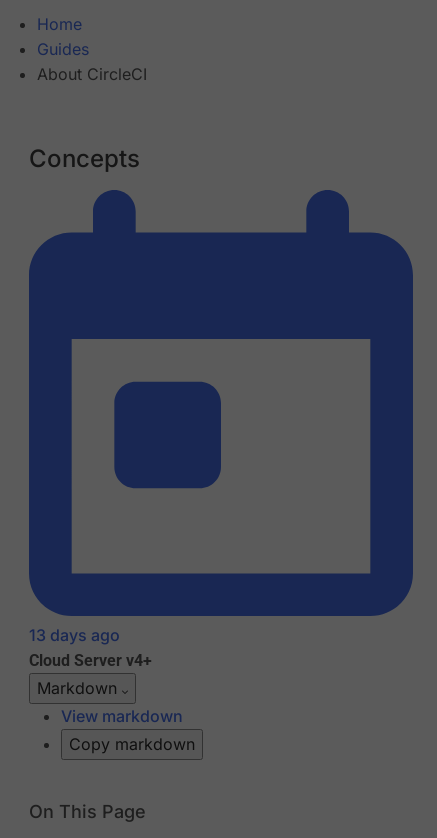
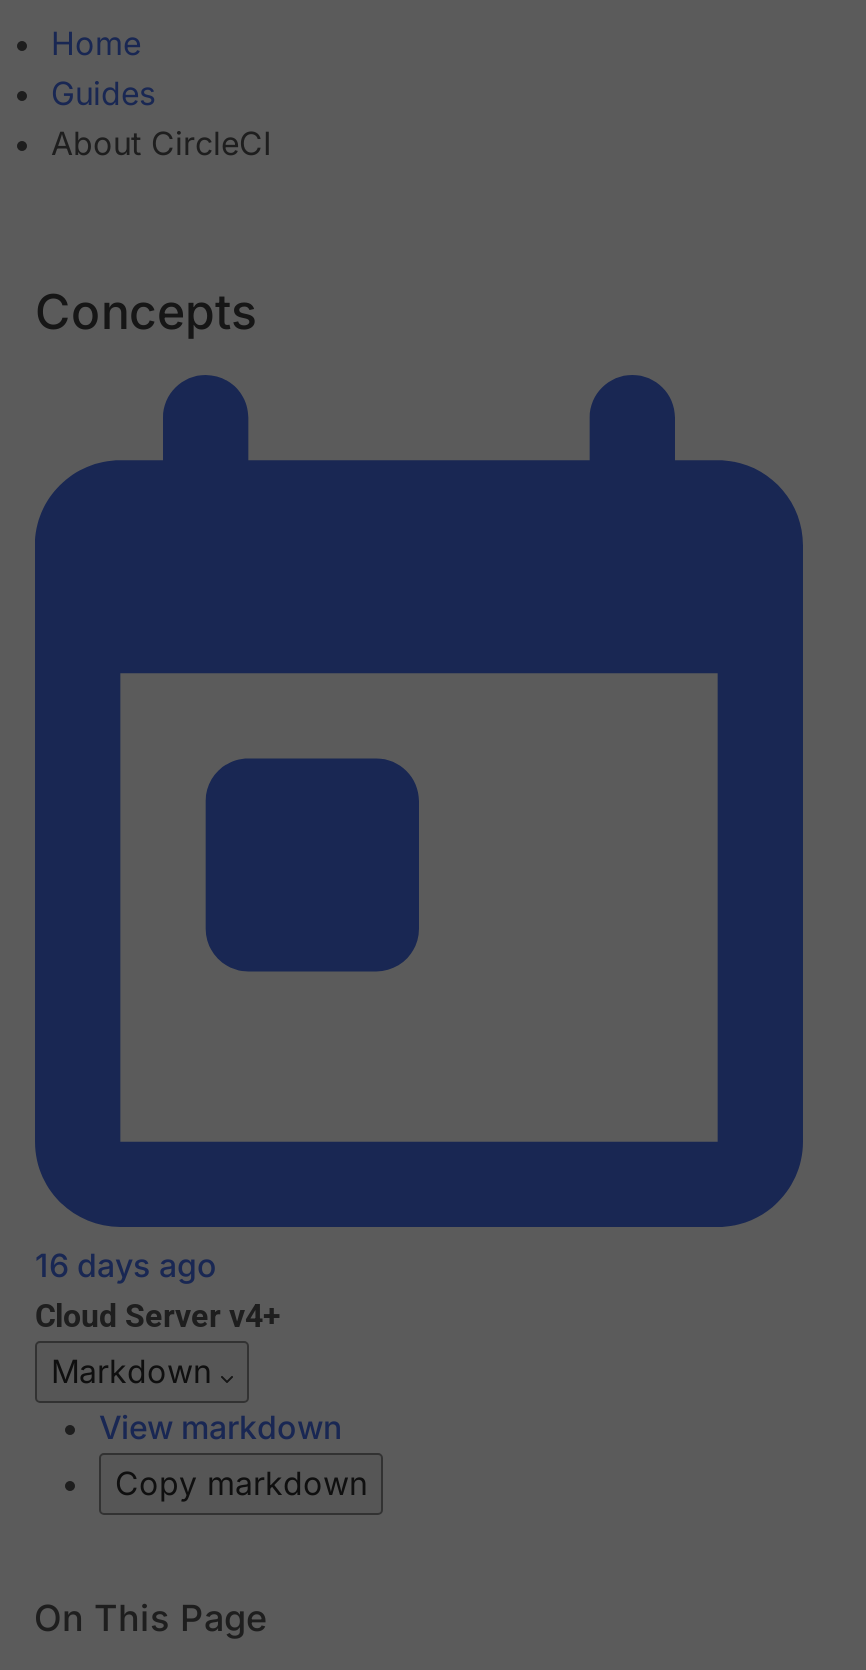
[29,625,120,645] 13 days ago -> [35,1246,217,1286] 16 days ago

